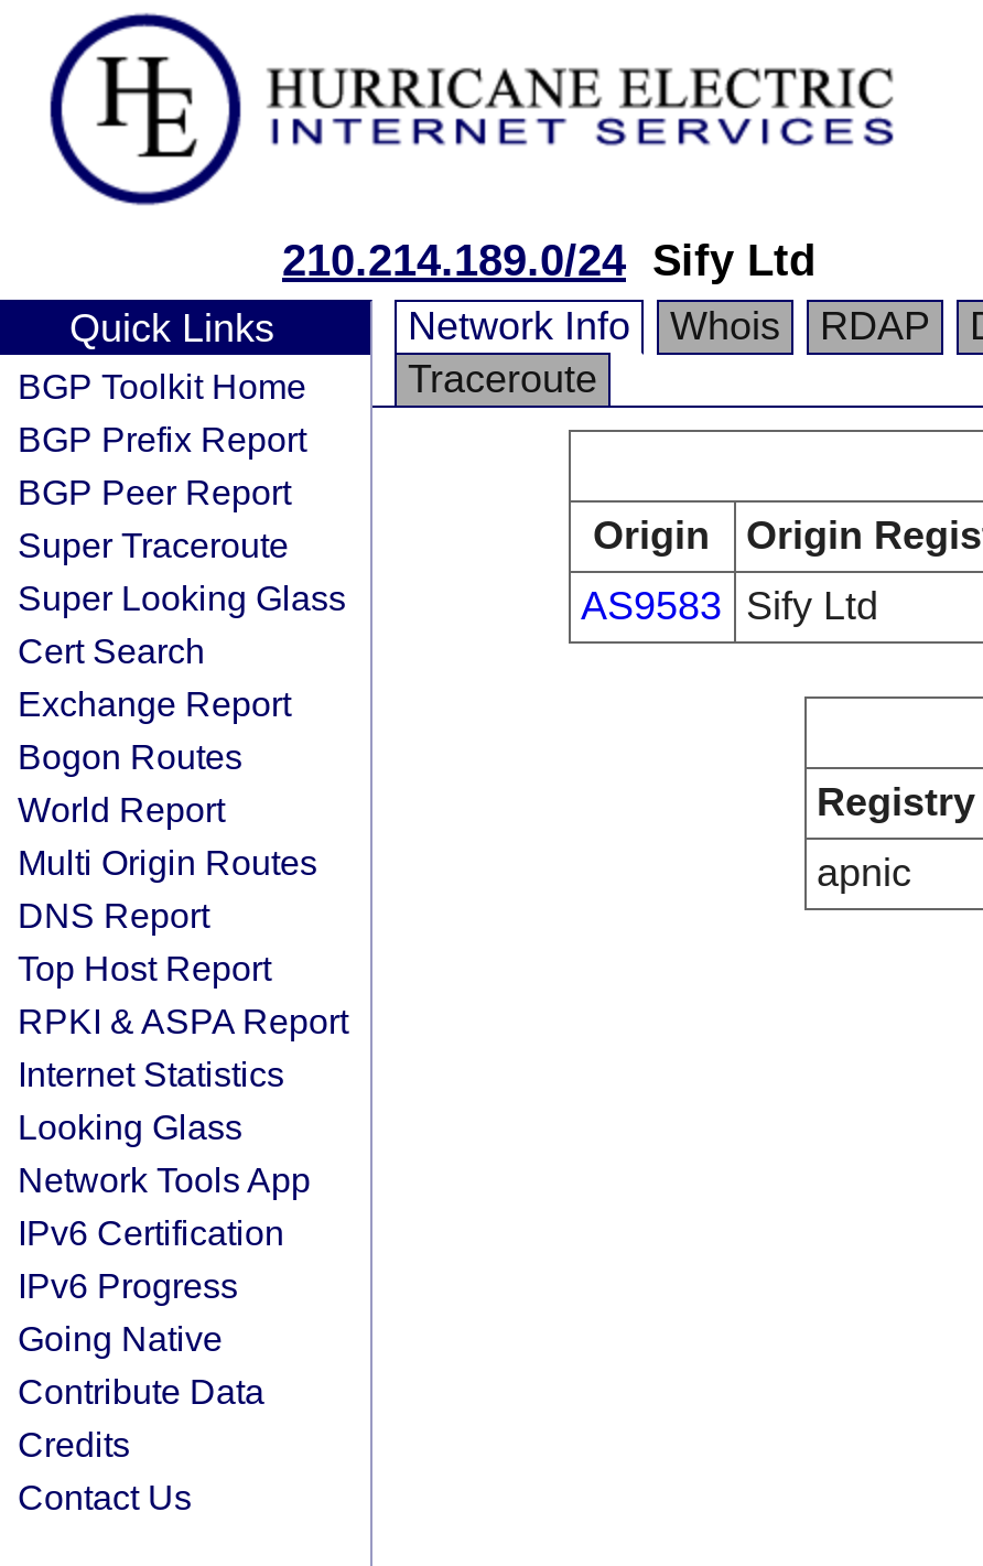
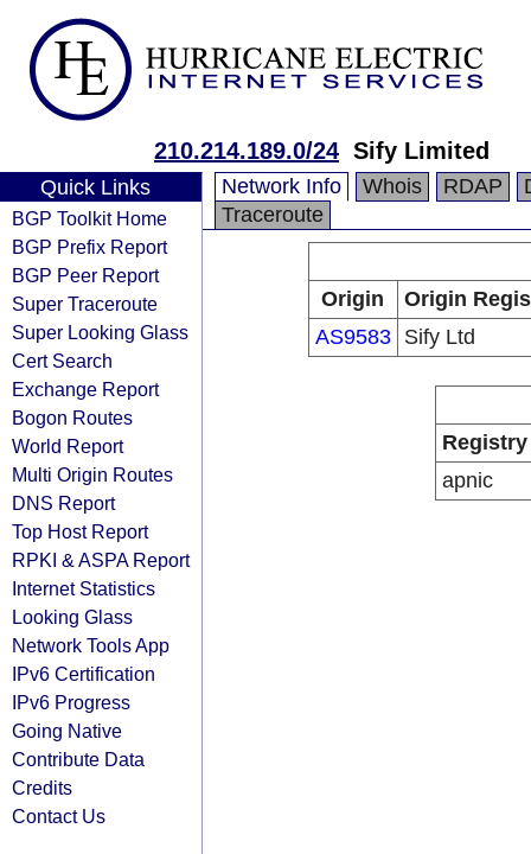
[282,236,815,284] 210.214.189.0/24 Sify Ltd -> [154,138,490,164] 210.214.189.0/24 Sify Limited

